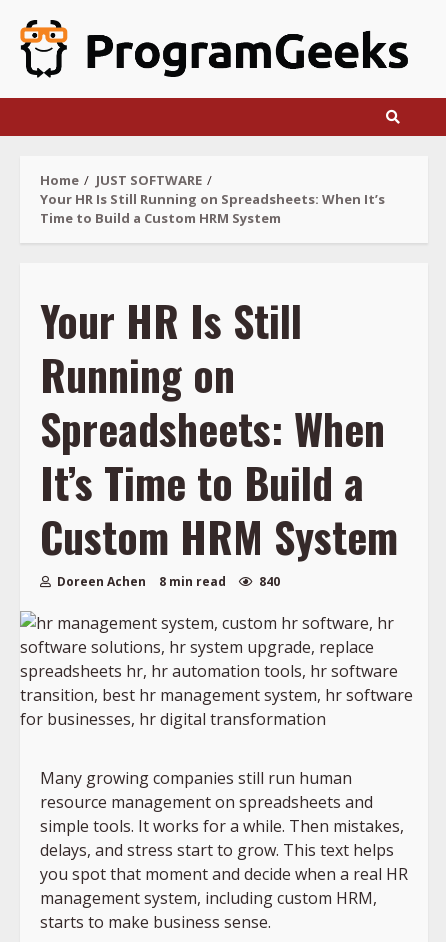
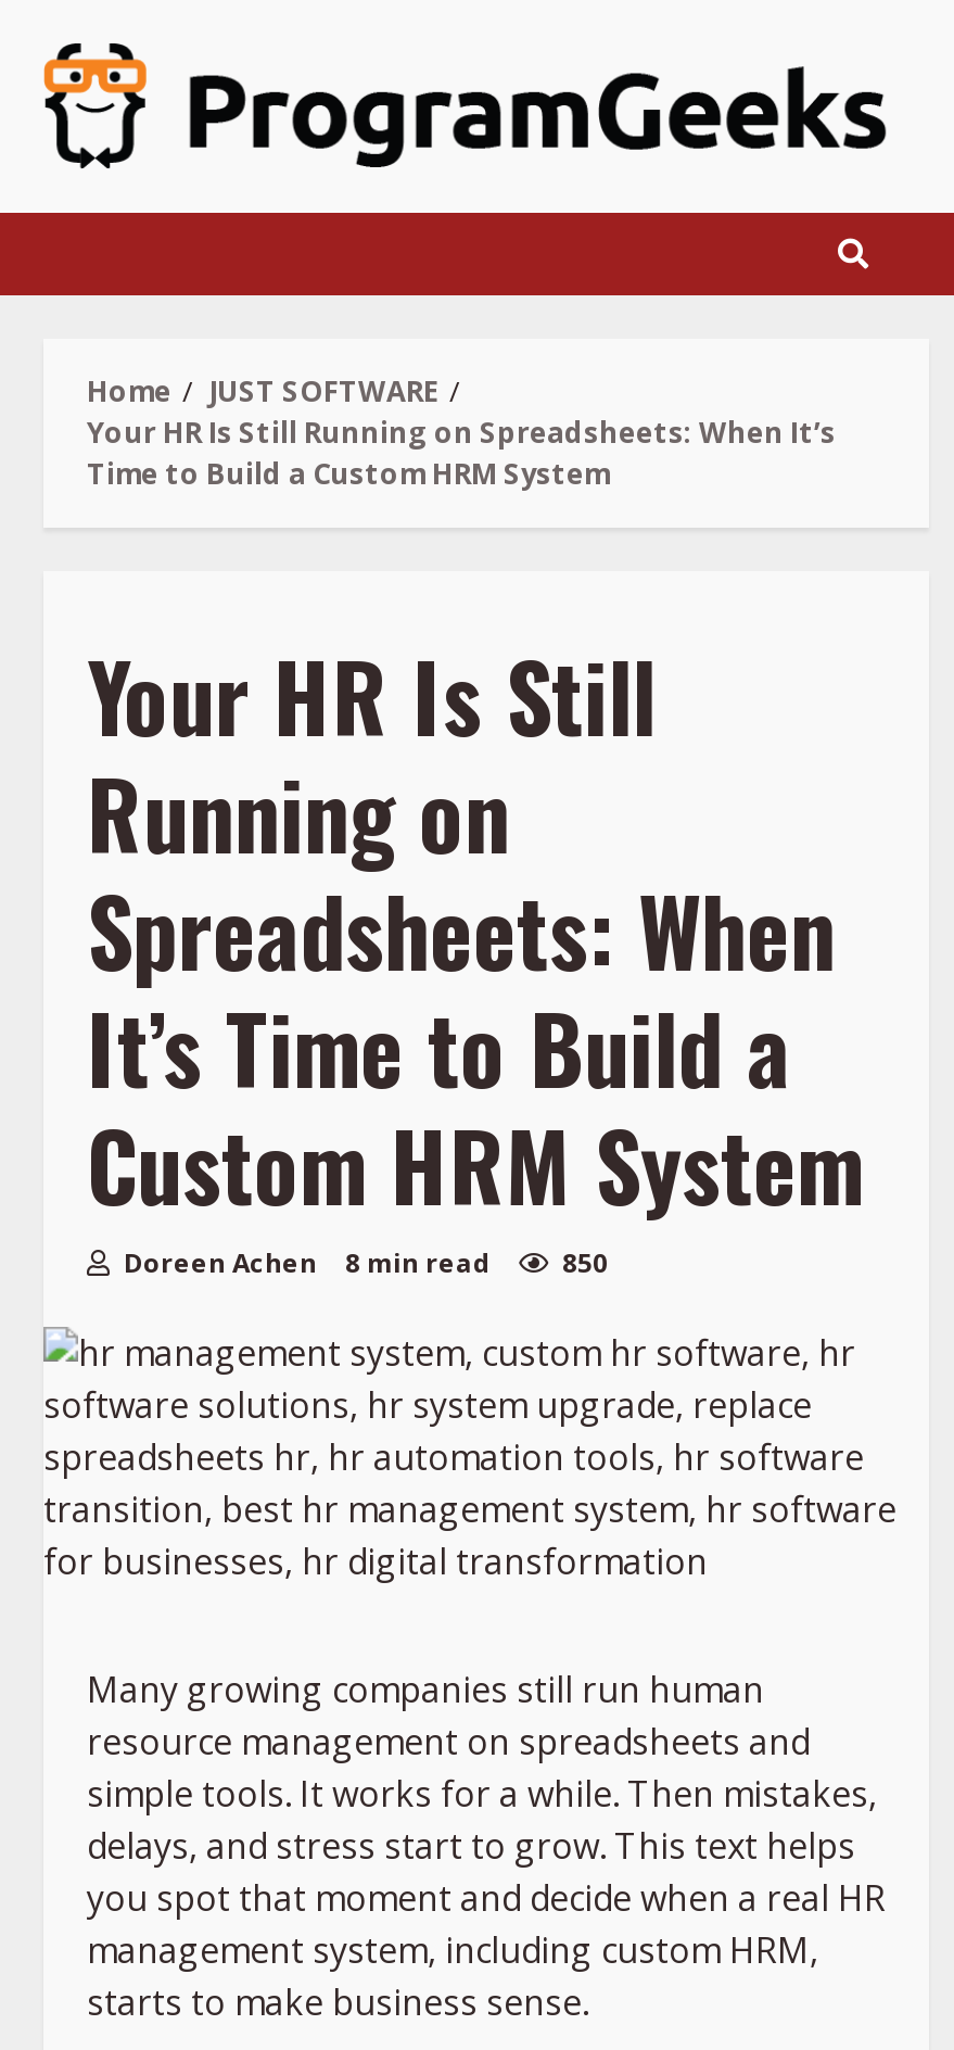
[54,573,280,590] Doreen Achen 8 min read 840 -> [117,1245,608,1281] Doreen Achen 8 min read 850

